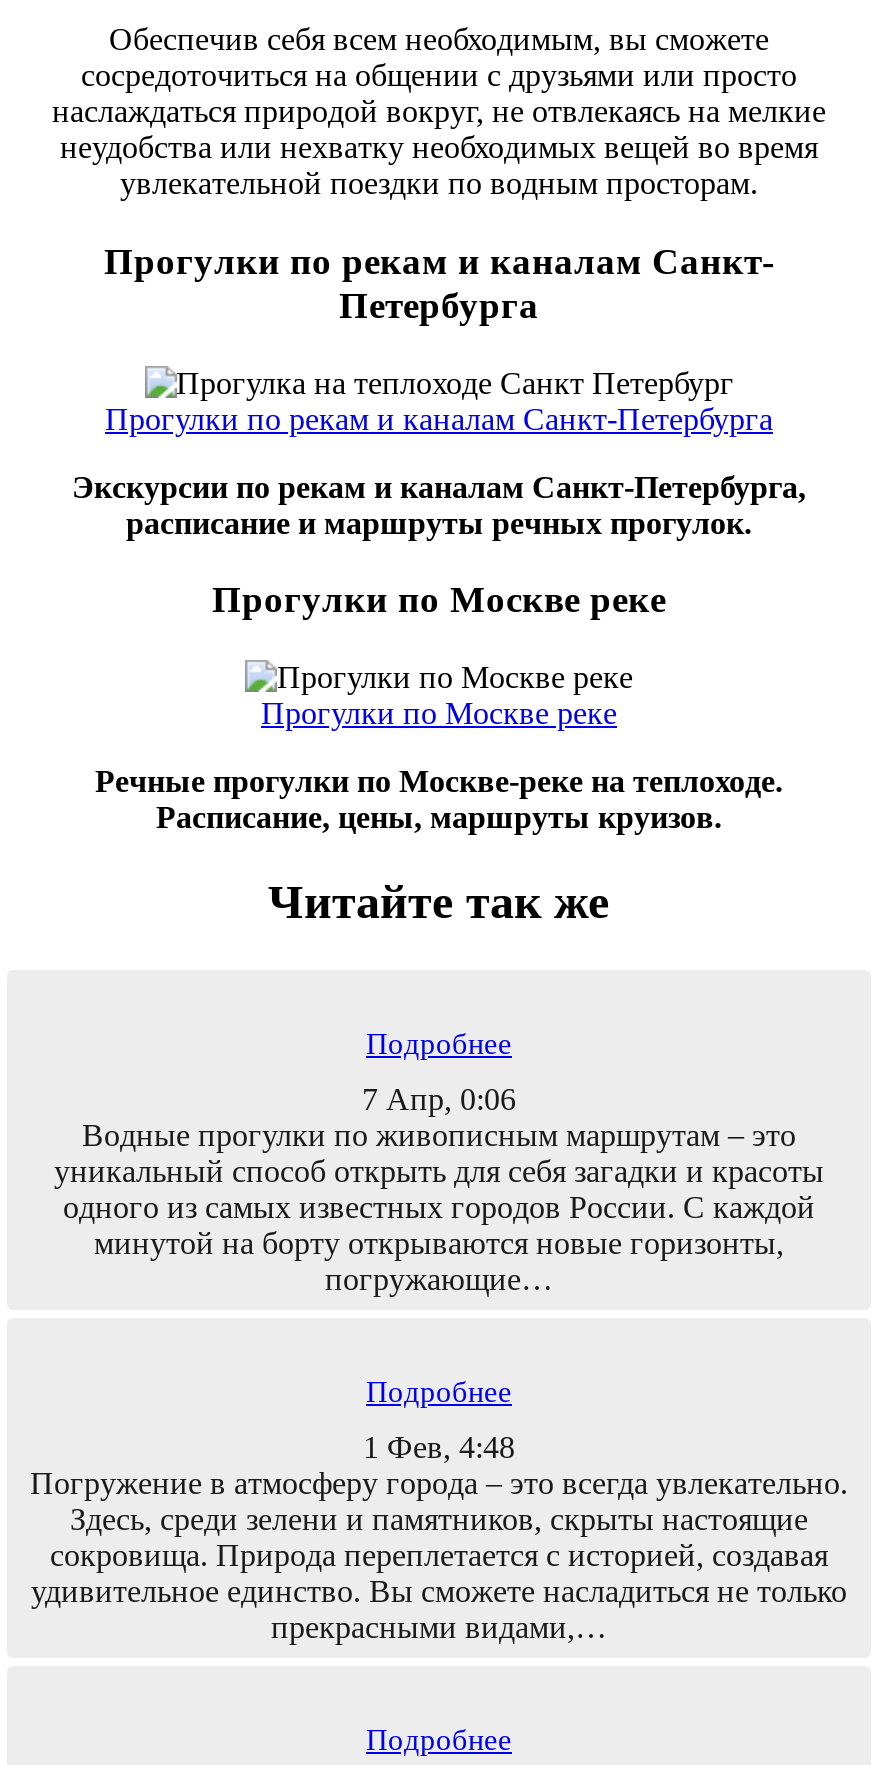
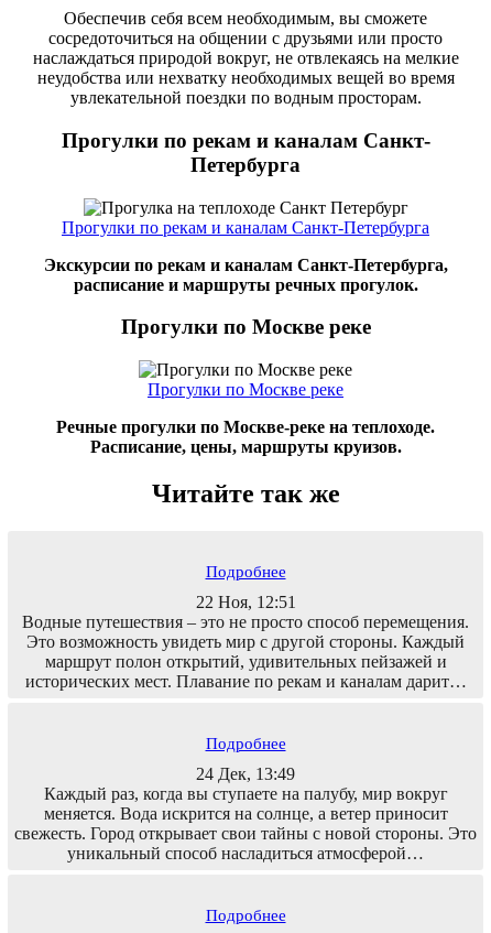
[54,1082,824,1296] 7 Апр, 0:06 | Водные прогулки по живописным маршрутам – это | уникальный способ открыть для себя загадки и красоты | одного из самых известных городов России. С каждой | минутой на борту открываются новые горизонты, | погружающие… -> [22,593,469,691] 22 Ноя, 12:51 | Водные путешествия – это не просто способ перемещения. | Это возможность увидеть мир с другой стороны. Каждый | маршрут полон открытий, удивительных пейзажей и | исторических мест. Плавание по рекам и каналам дарит…
[30,1430,848,1644] 1 Фев, 4:48 | Погружение в атмосферу города – это всегда увлекательно. | Здесь, среди зелени и памятников, скрыты настоящие | сокровища. Природа переплетается с историей, создавая | удивительное единство. Вы сможете насладиться не только | прекрасными видами,… -> [14,764,477,863] 24 Дек, 13:49 | Каждый раз, когда вы ступаете на палубу, мир вокруг | меняется. Вода искрится на солнце, а ветер приносит | свежесть. Город открывает свои тайны с новой стороны. Это | уникальный способ насладиться атмосферой…

